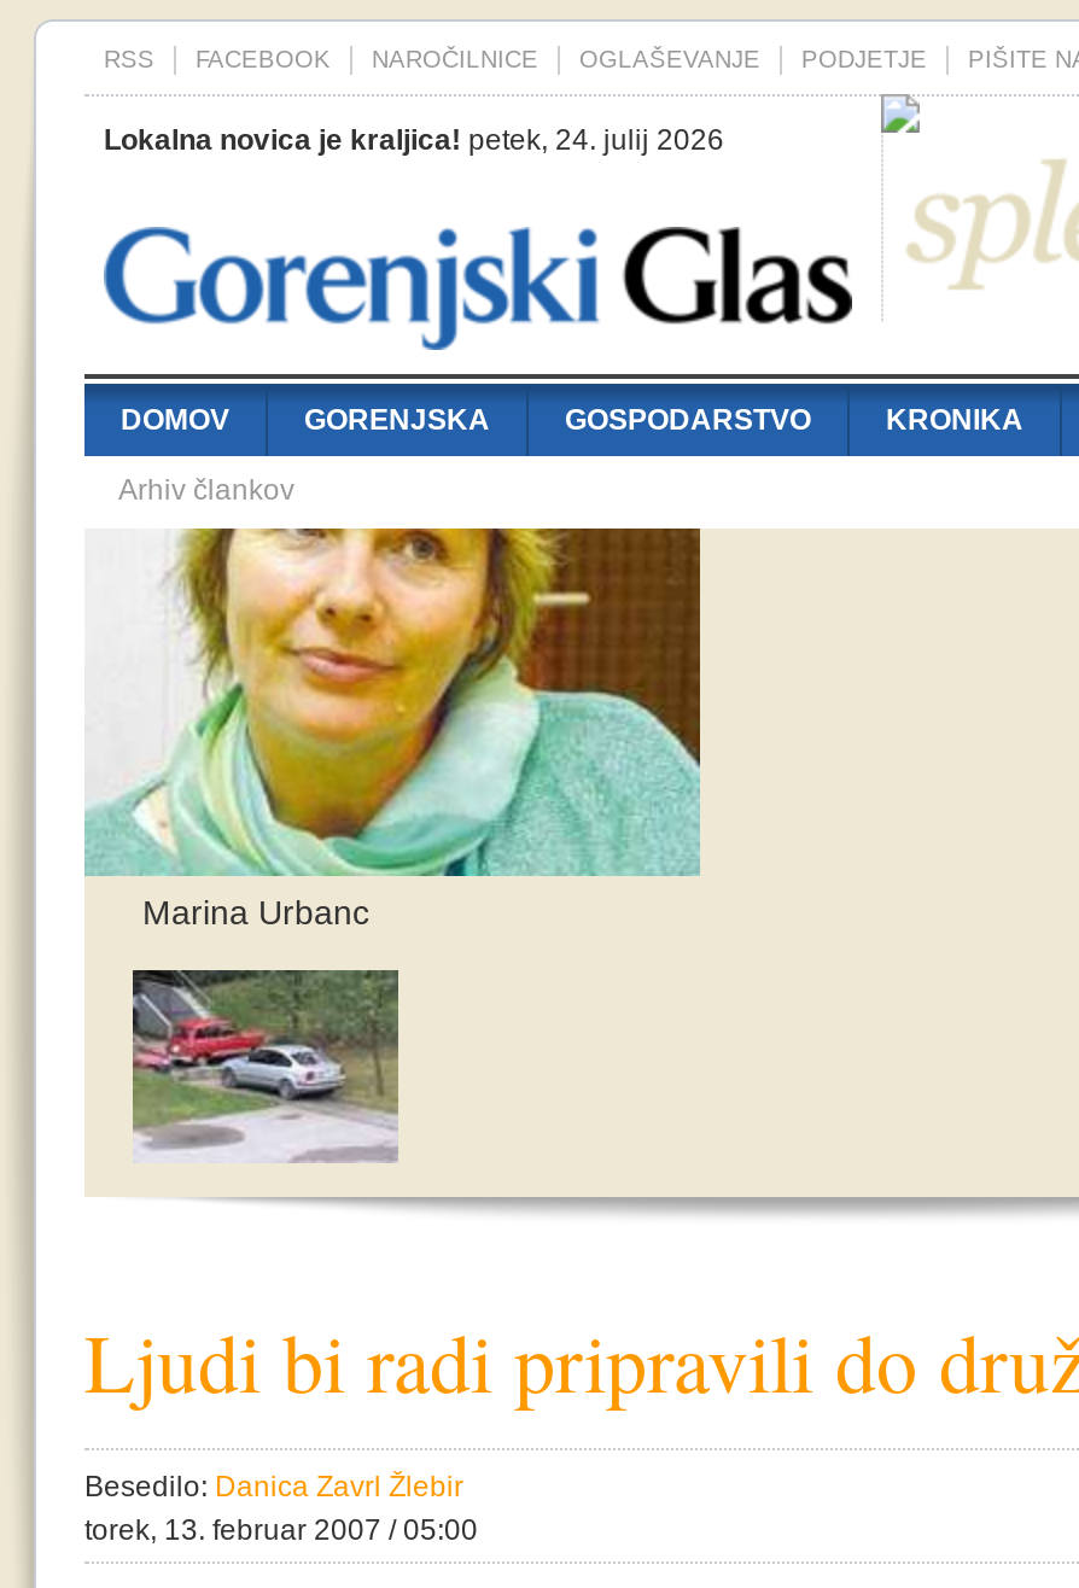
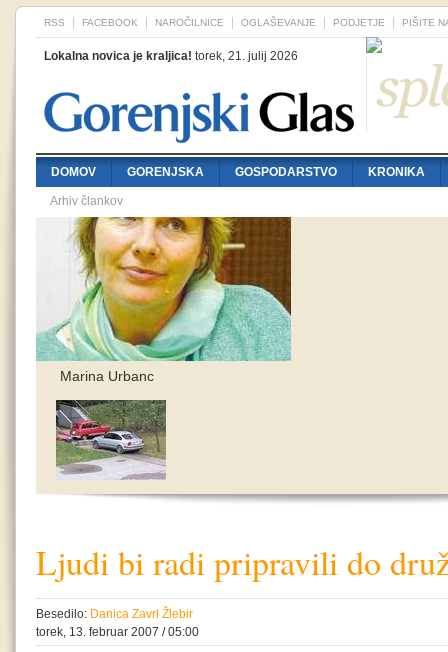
[104,123,724,157] Lokalna novica je kraljica! petek, 24. julij 2026 -> [44,49,298,63] Lokalna novica je kraljica! torek, 21. julij 2026

